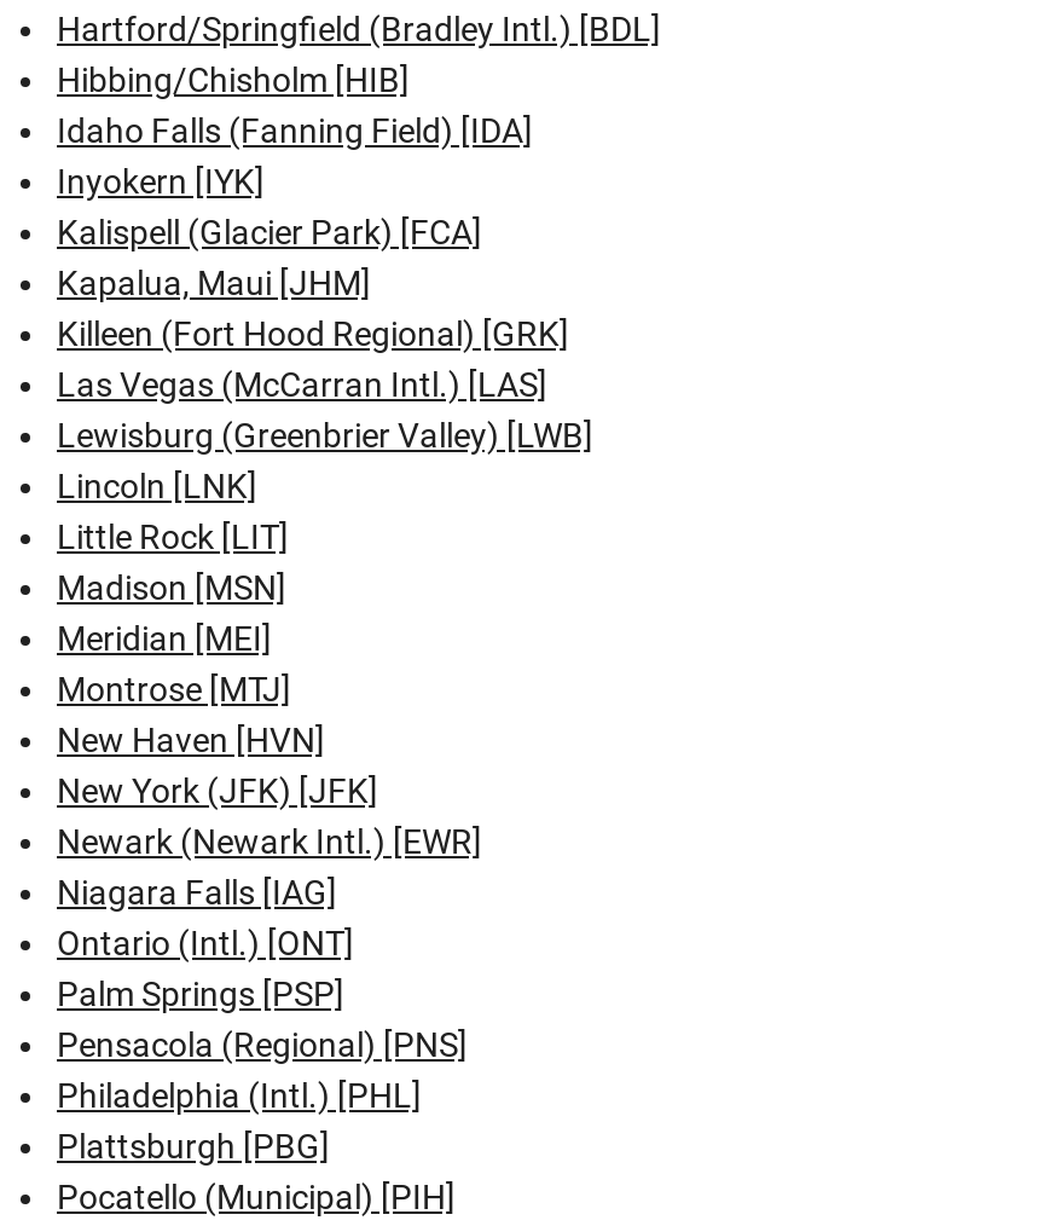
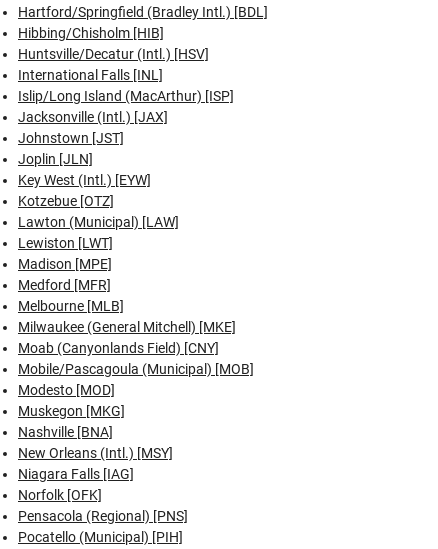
[57,111,593,861] Idaho Falls (Fanning Field) [IDA] | Inyokern [IYK] | Kalispell (Glacier Park) [FCA] | Kapalua, Maui [JHM] | Killeen (Fort Hood Regional) [GRK] | Las Vegas (McCarran Intl.) [LAS] | Lewisburg (Greenbrier Valley) [LWB] | Lincoln [LNK] | Little Rock [LIT] | Madison [MSN] | Meridian [MEI] | Montrose [MTJ] | New Haven [HVN] | New York (JFK) [JFK] | Newark (Newark Intl.) [EWR] -> [18,46,254,461] Huntsville/Decatur (Intl.) [HSV] | International Falls [INL] | Islip/Long Island (MacArthur) [ISP] | Jacksonville (Intl.) [JAX] | Johnstown [JST] | Joplin [JLN] | Key West (Intl.) [EYW] | Kotzebue [OTZ] | Lawton (Municipal) [LAW] | Lewiston [LWT] | Madison [MPE] | Medford [MFR] | Melbourne [MLB] | Milwaukee (General Mitchell) [MKE] | Moab (Canyonlands Field) [CNY] | Mobile/Pascagoula (Municipal) [MOB] | Modesto [MOD] | Muskegon [MKG] | Nashville [BNA] | New Orleans (Intl.) [MSY]
moved [57,873,337,911] -> [18,466,134,482]: Niagara Falls [IAG]
[57,923,354,1013] Ontario (Intl.) [ONT] | Palm Springs [PSP] -> [18,487,102,503] Norfolk [OFK]
moved [57,1025,468,1064] -> [18,508,188,524]: Pensacola (Regional) [PNS]
[57,1076,422,1165] Philadelphia (Intl.) [PHL] | Plattsburgh [PBG] -> none

